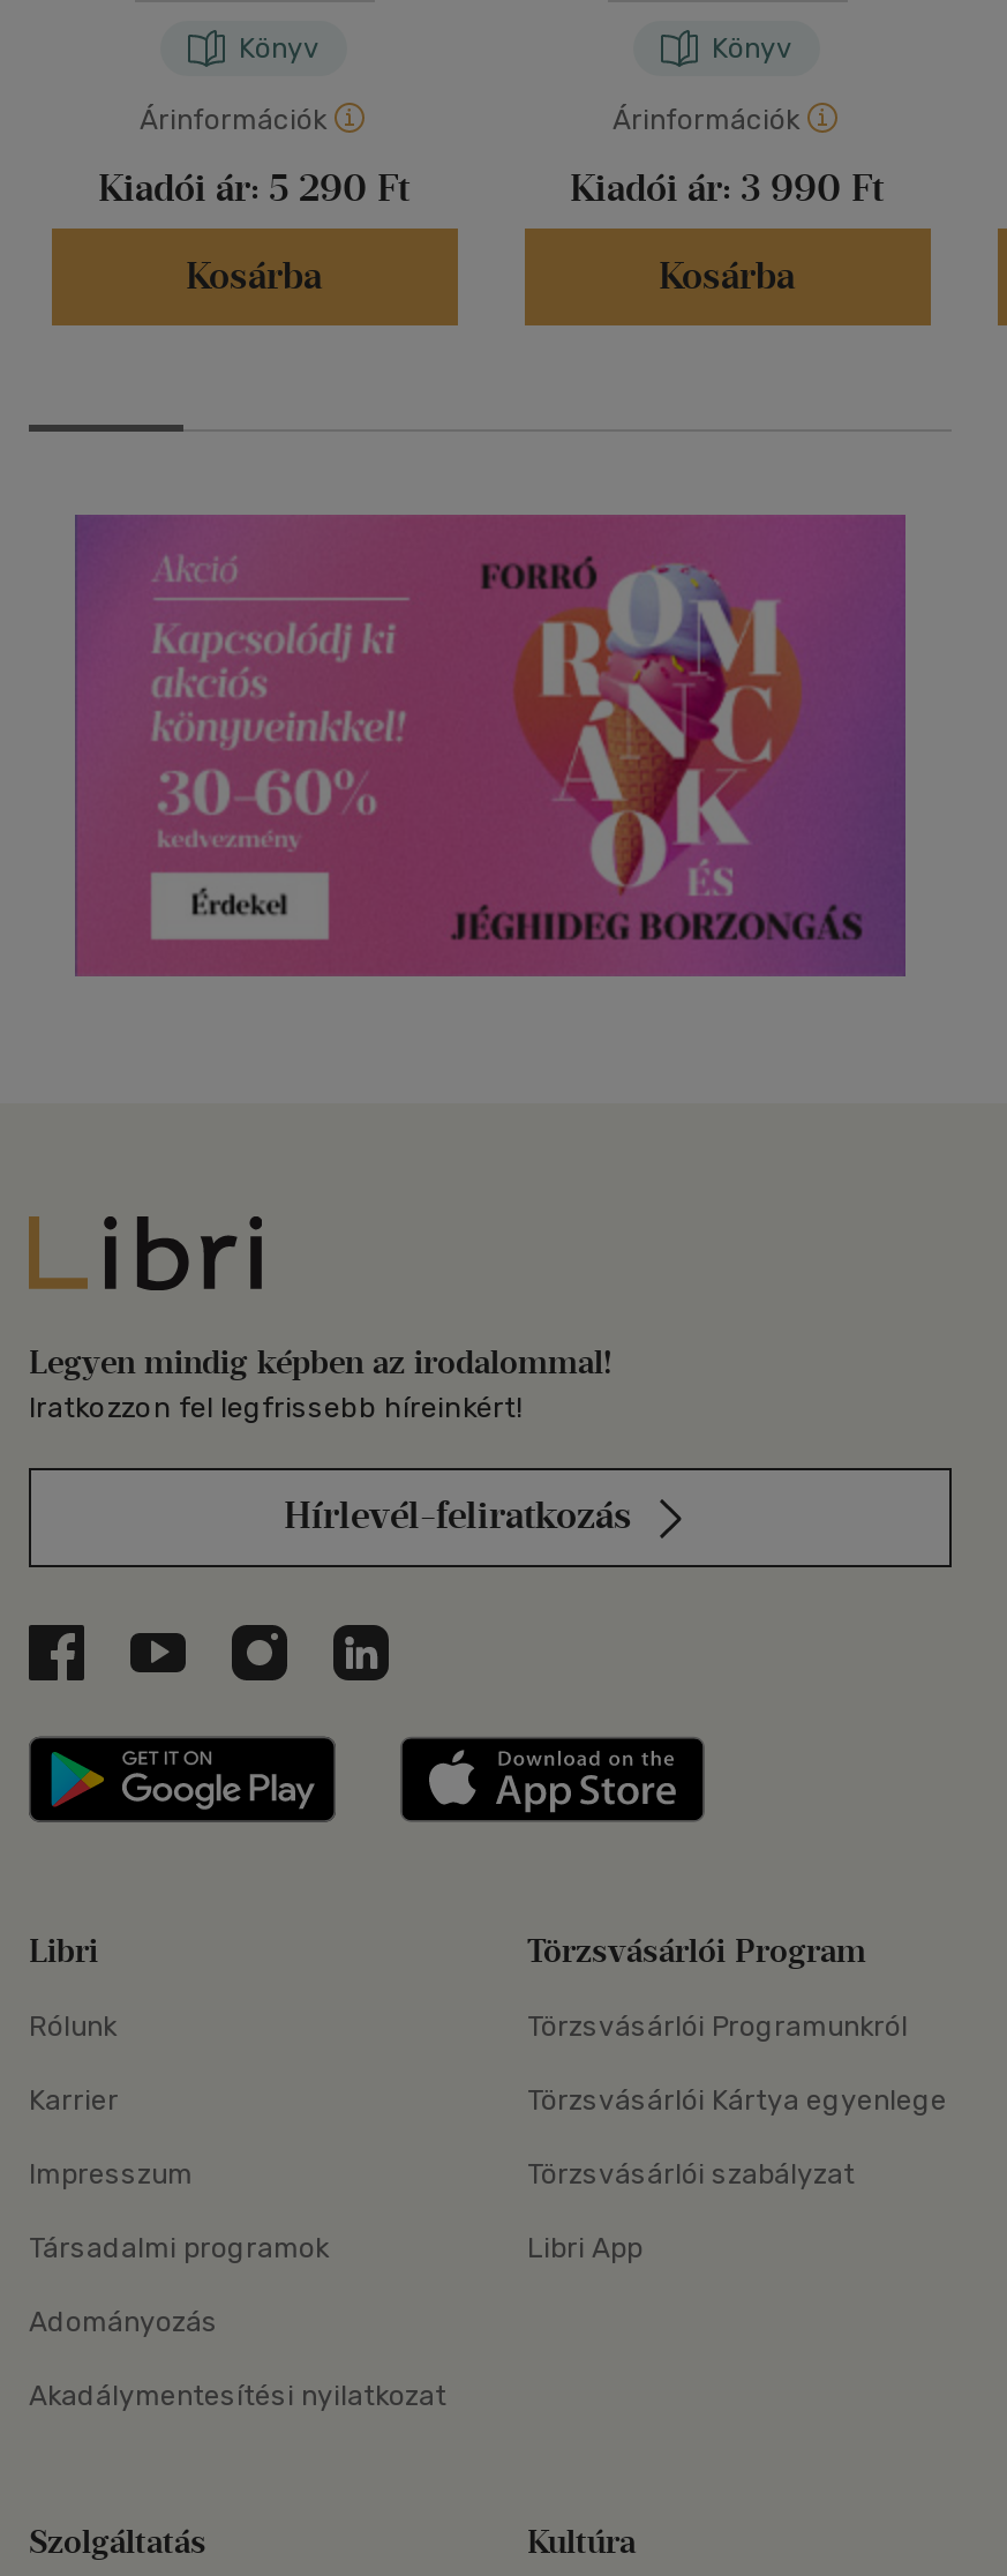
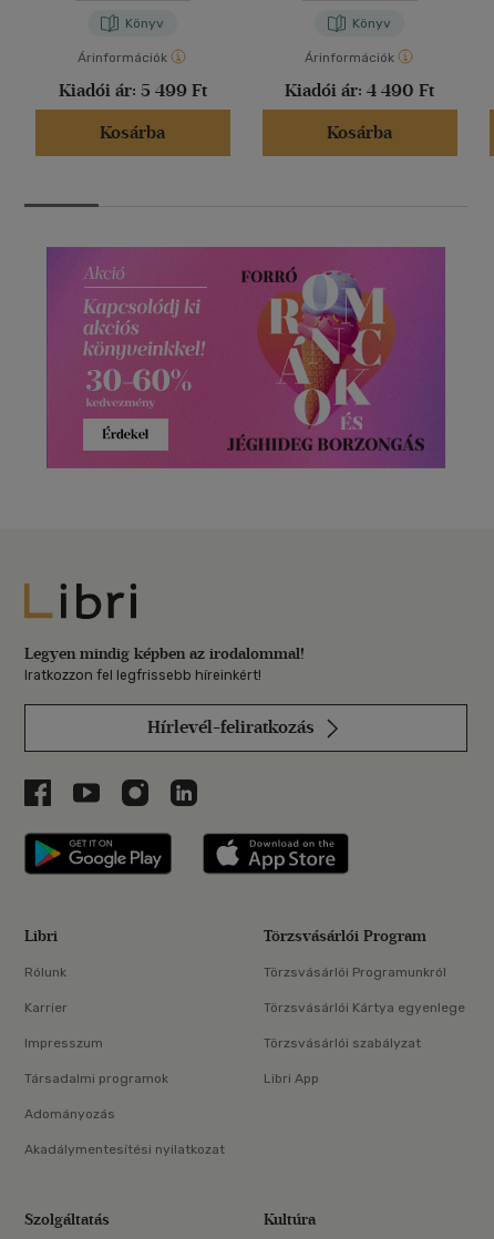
[98,166,409,210] Kiadói ár: 5 290 Ft -> [58,80,207,101] Kiadói ár: 5 499 Ft
[570,166,884,210] Kiadói ár: 3 990 Ft -> [285,80,434,101] Kiadói ár: 4 490 Ft

